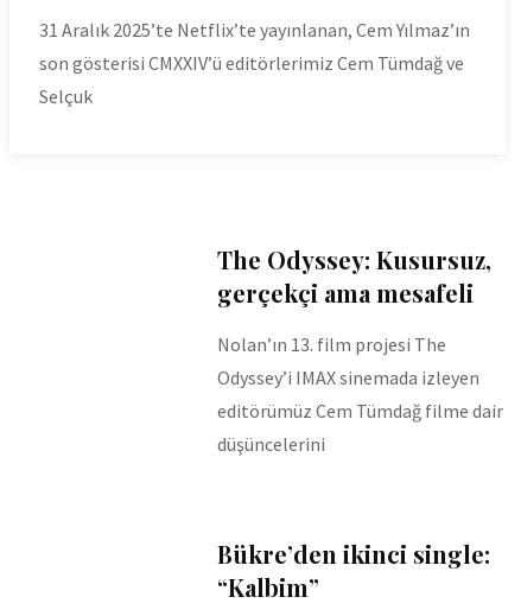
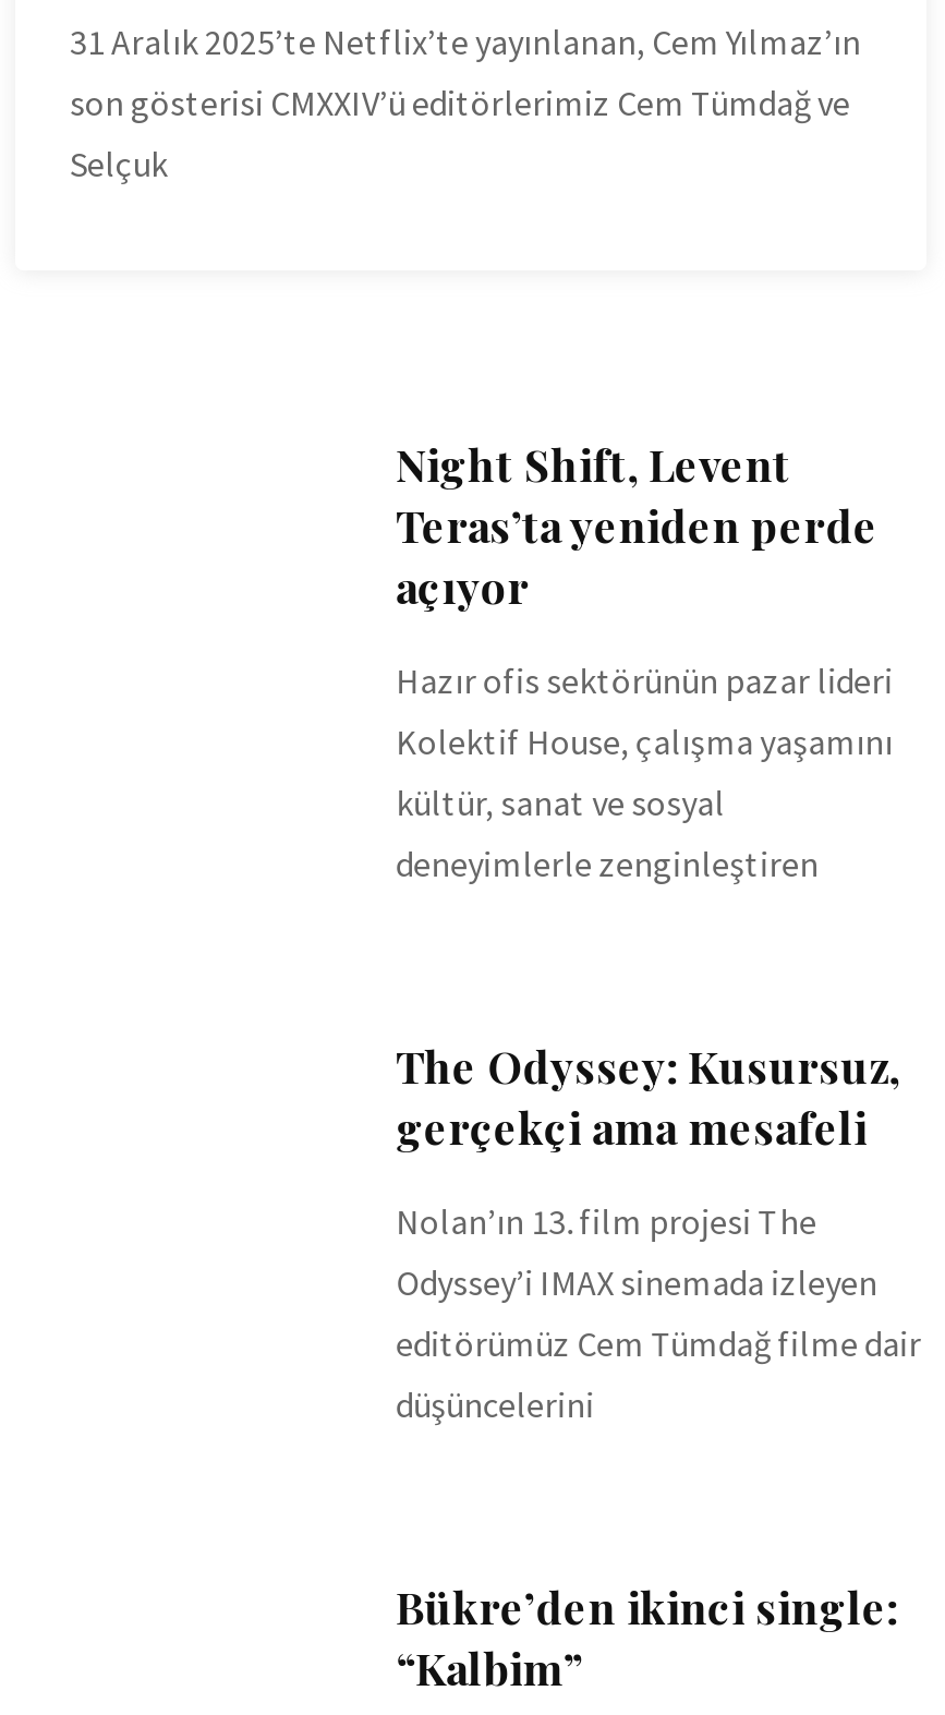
none -> [396,434,893,885] Night Shift, Levent | Teras’ta yeniden perde | açıyor | Hazır ofis sektörünün pazar lideri | Kolektif House, çalışma yaşamını | kültür, sanat ve sosyal | deneyimlerle zenginleştiren

